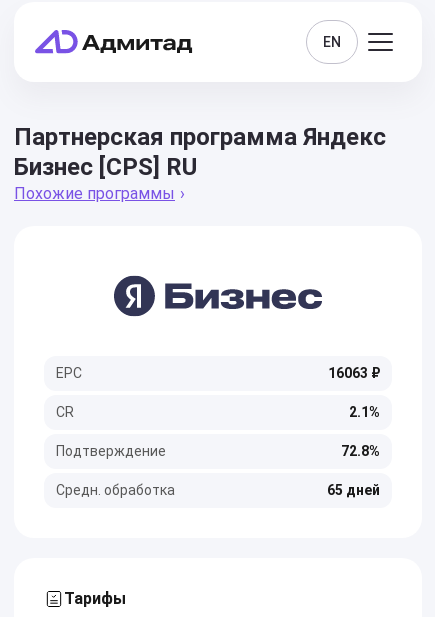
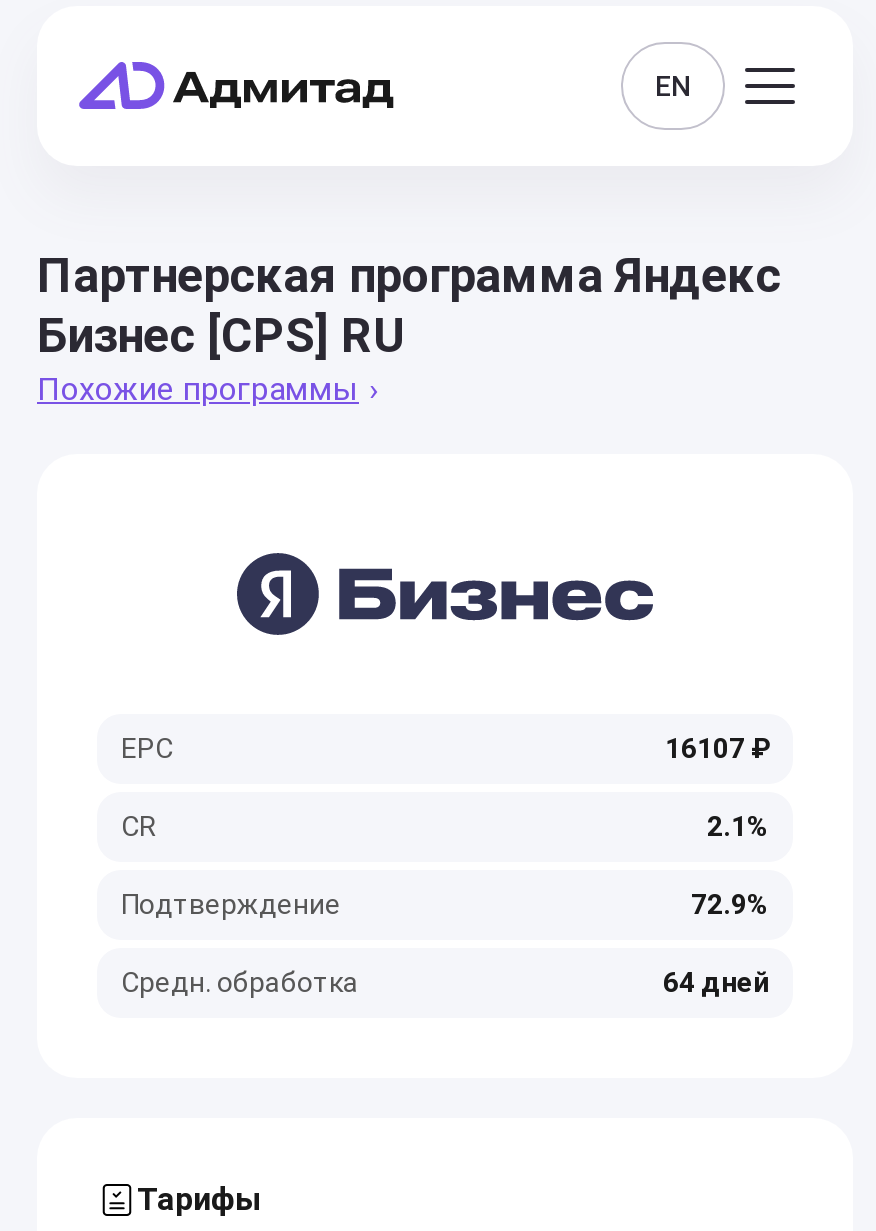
[328,365,380,381] 16063 ₽ -> [665,732,769,764] 16107 ₽
[341,443,380,459] 72.8% -> [691,888,769,920] 72.9%
[327,482,380,498] 65 дней -> [663,966,769,998] 64 дней

